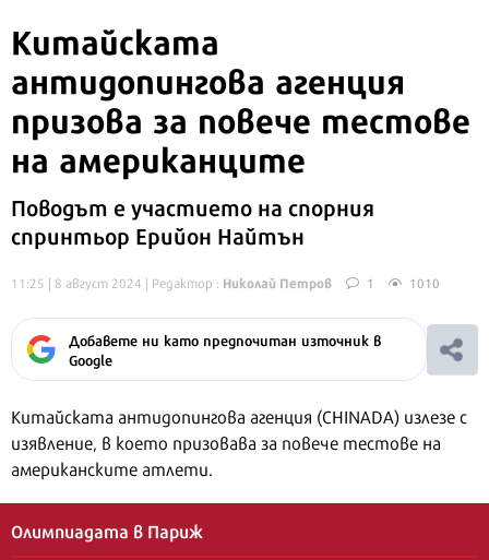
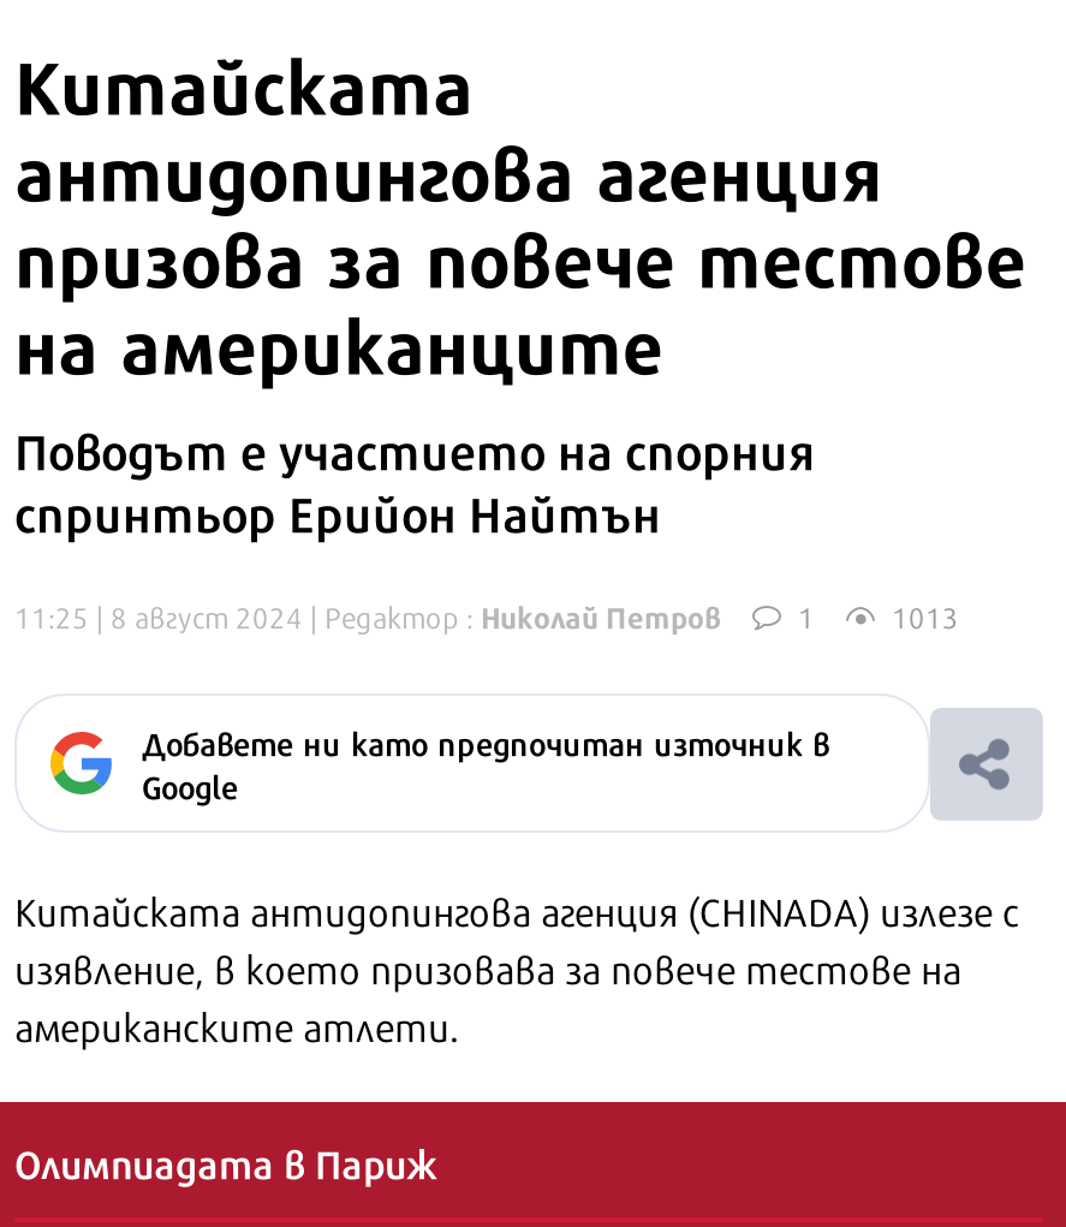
[409,273,440,293] 1010 -> [892,595,959,638] 1013

